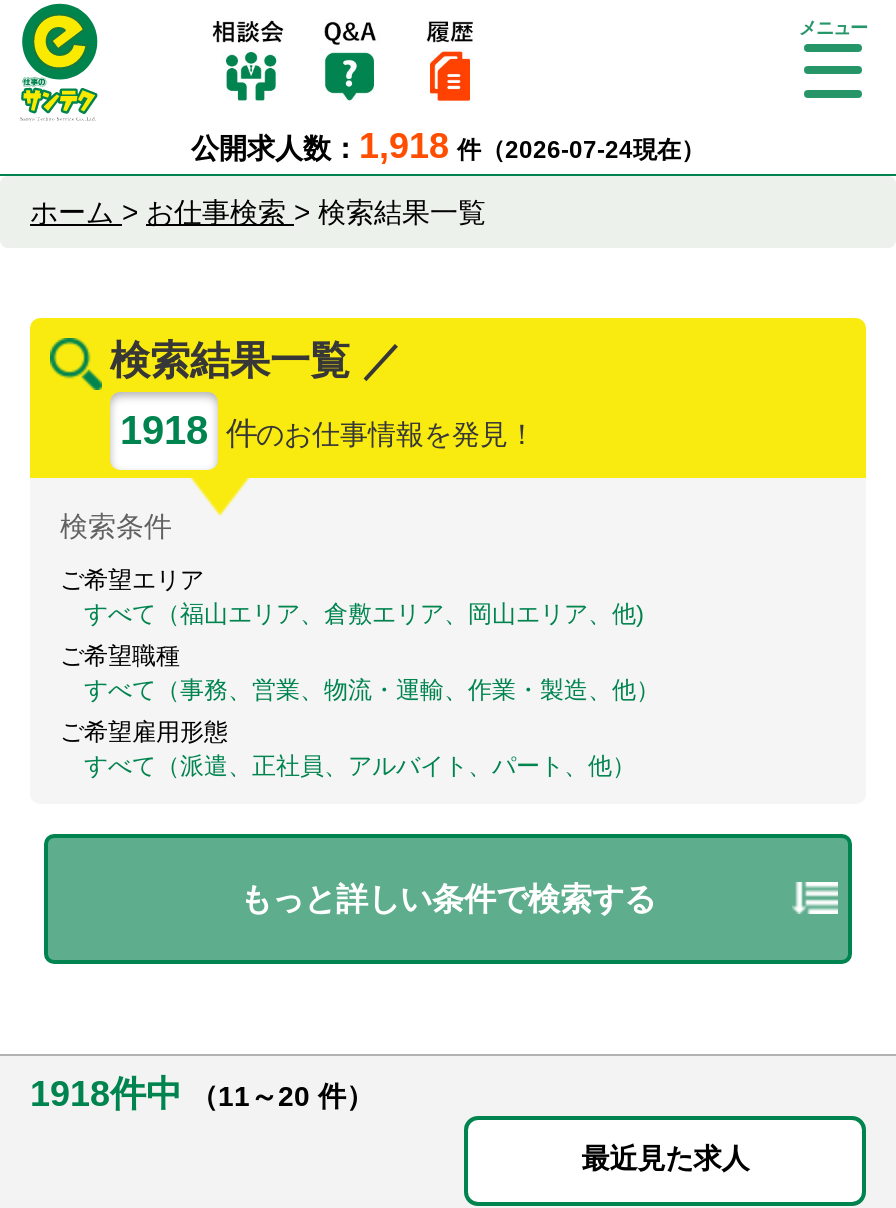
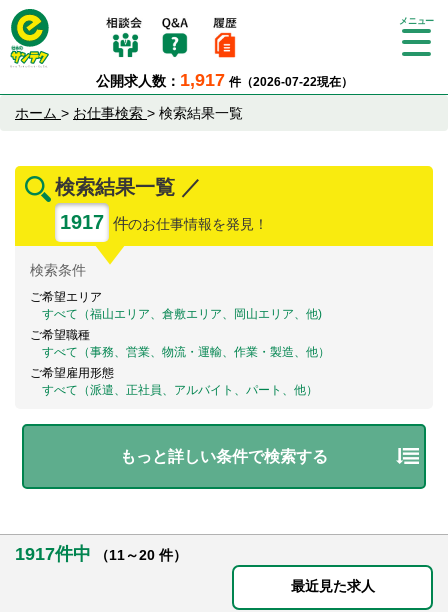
[191,126,705,166] 公開求人数：1,918 件（2026-07-24現在） -> [95,70,352,90] 公開求人数：1,917 件（2026-07-22現在）
[120,408,536,452] 1918 件のお仕事情報を発見！ -> [60,211,268,233] 1917 件のお仕事情報を発見！
[30,1073,374,1113] 1918件中 （11～20 件） -> [15,544,187,564] 1917件中 （11～20 件）

